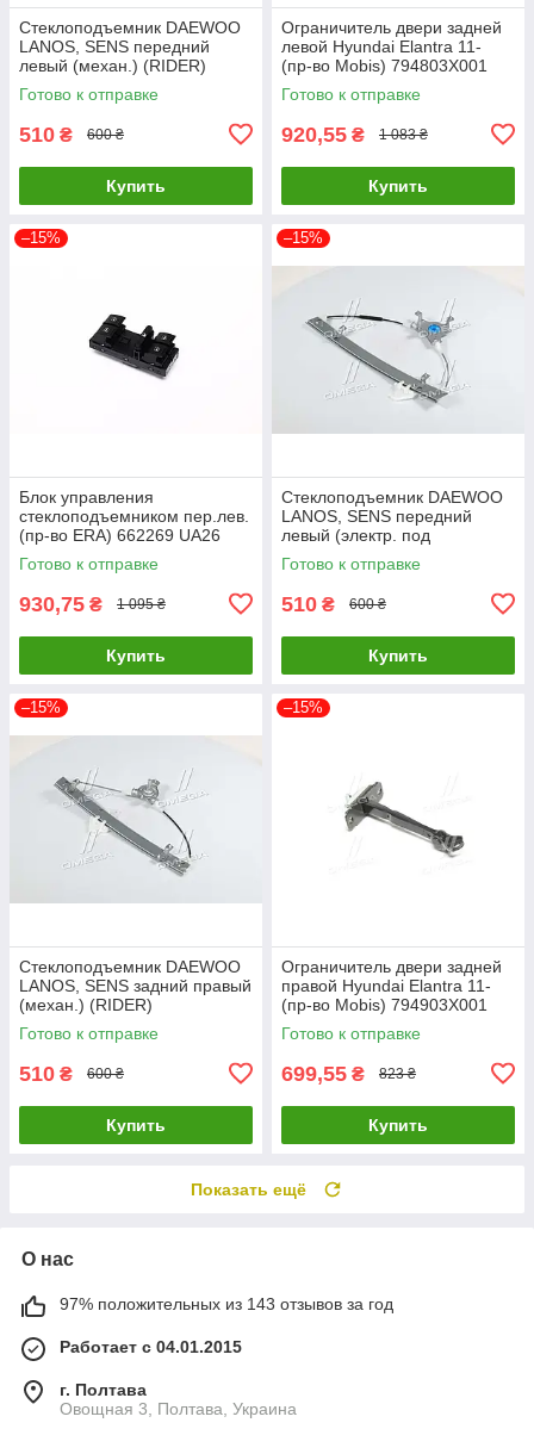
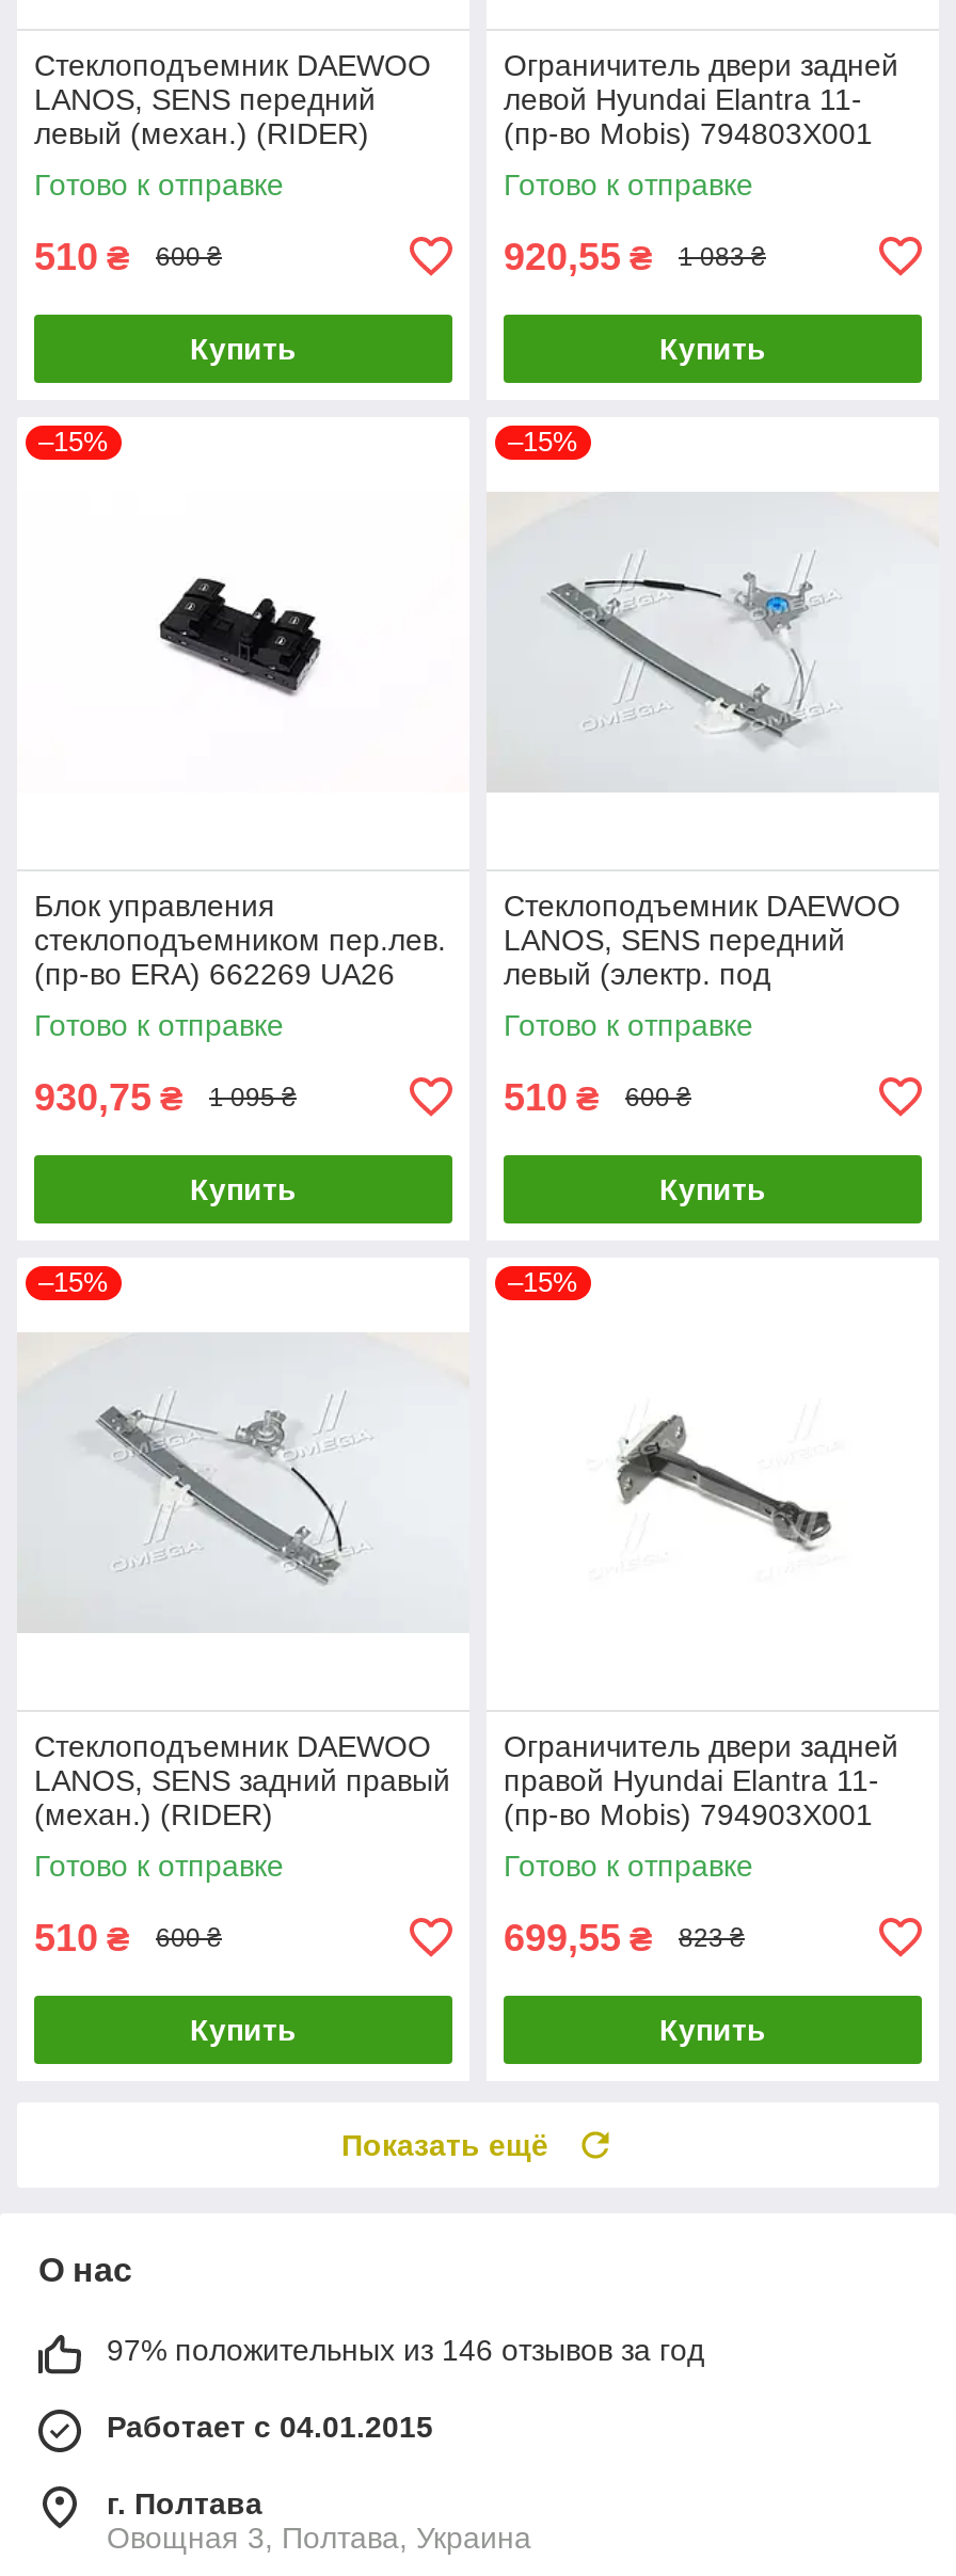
[60,1294,393,1313] 97% положительных из 143 отзывов за год -> [107,2332,704,2367] 97% положительных из 146 отзывов за год

